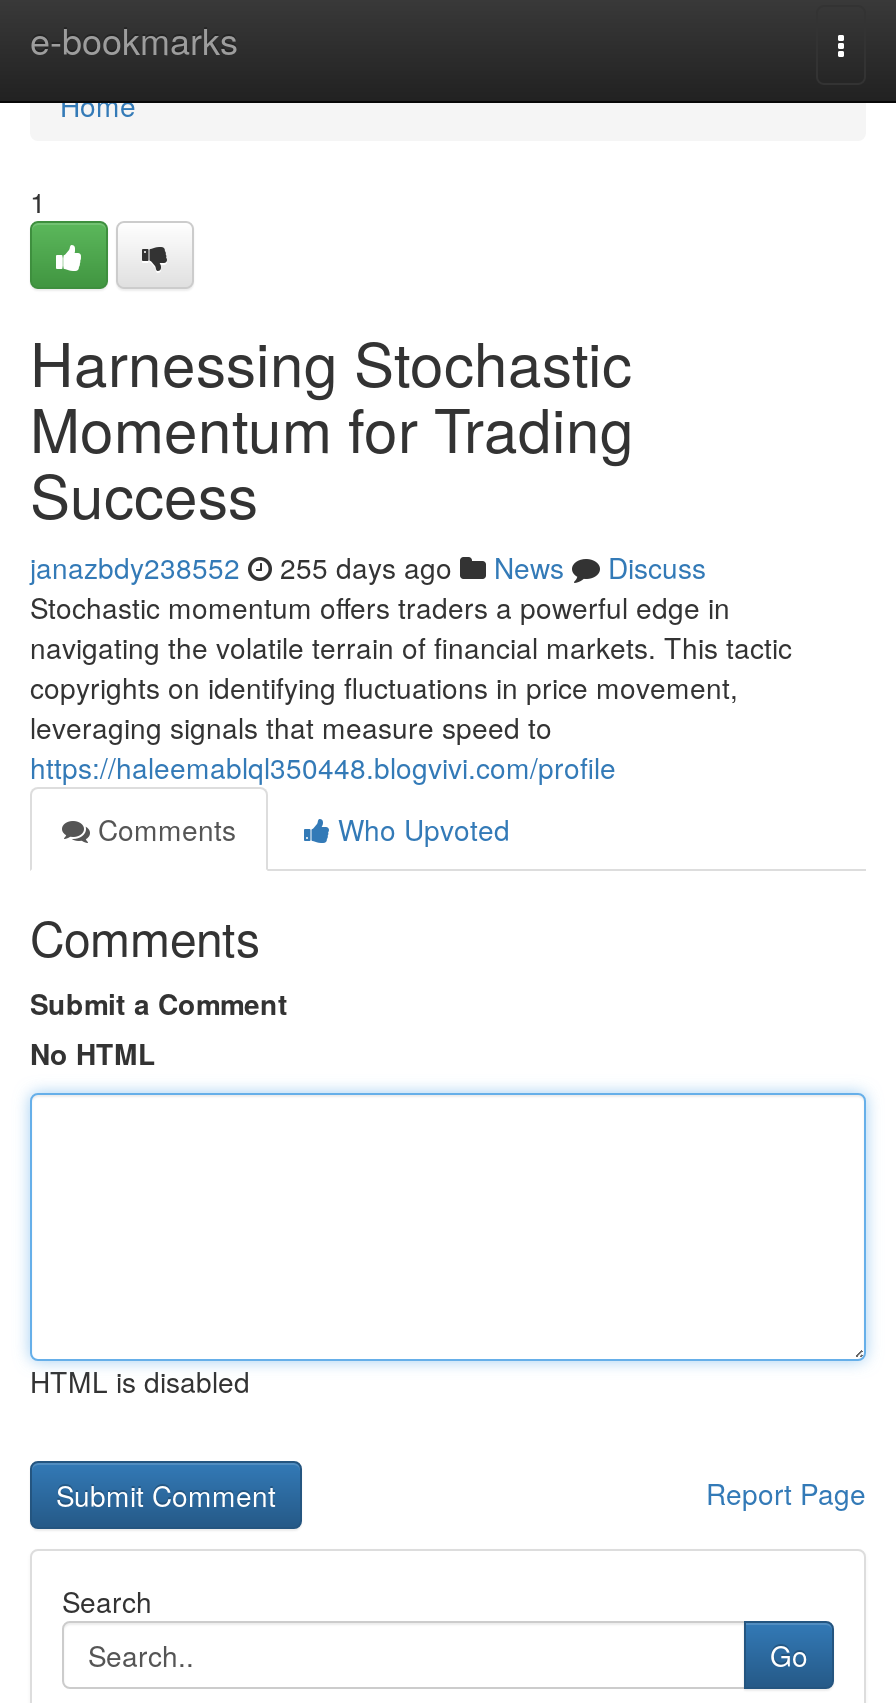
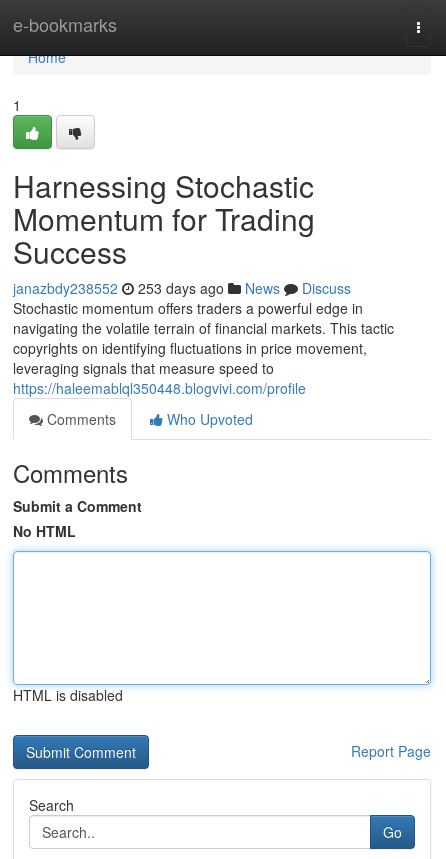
[30,547,706,587] janazbdy238552 255 days ago News Discuss -> [13,278,351,298] janazbdy238552 253 days ago News Discuss

